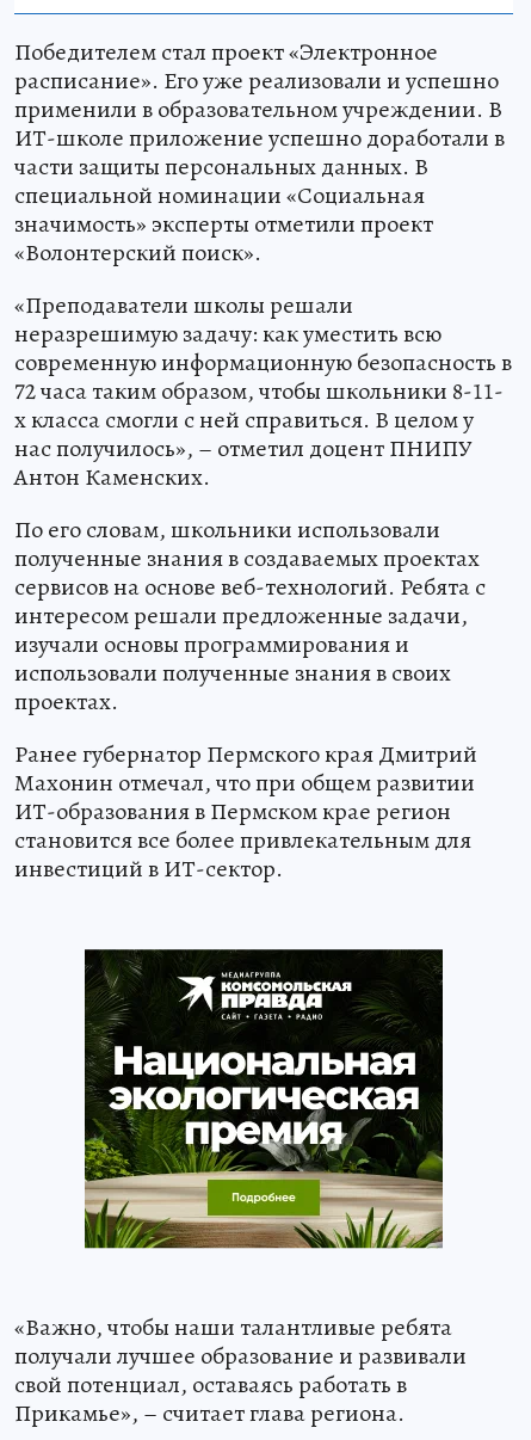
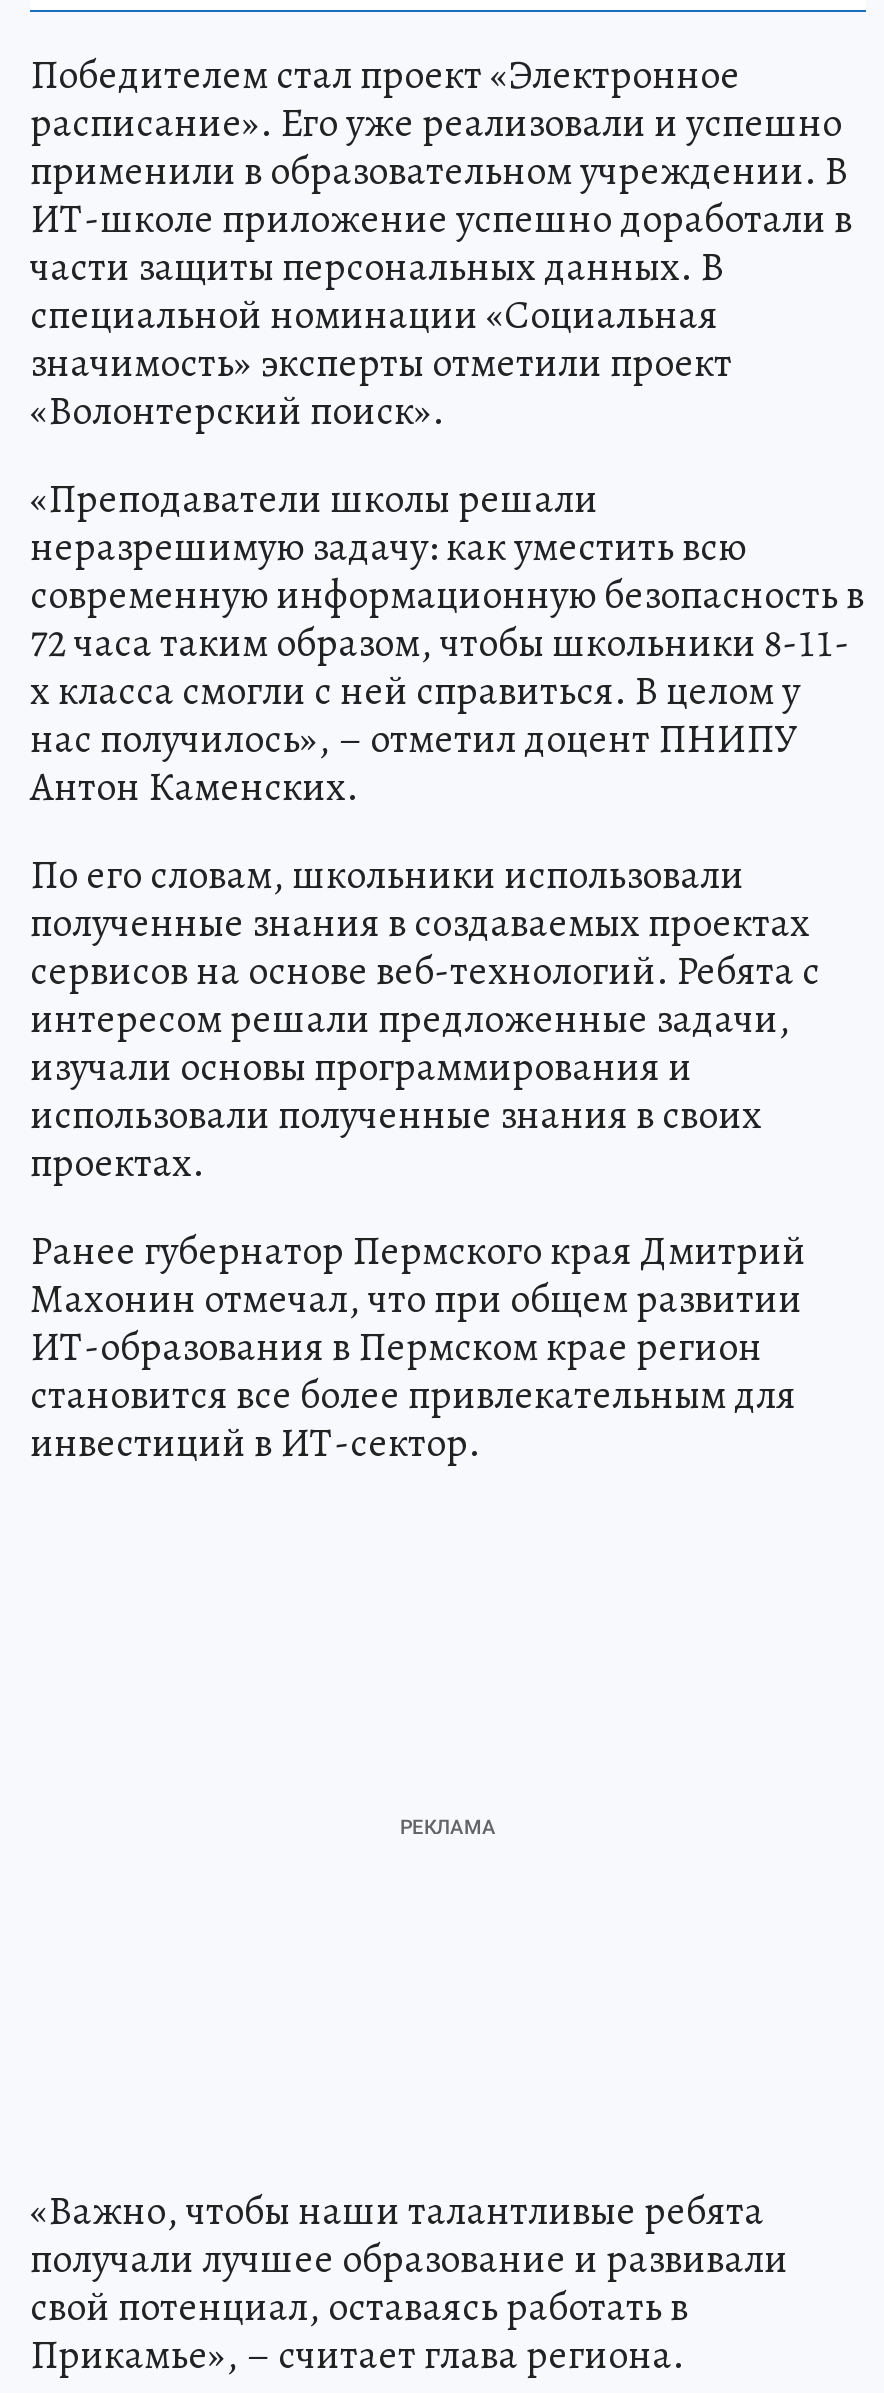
[84,948,444,1249] [image] -> none

